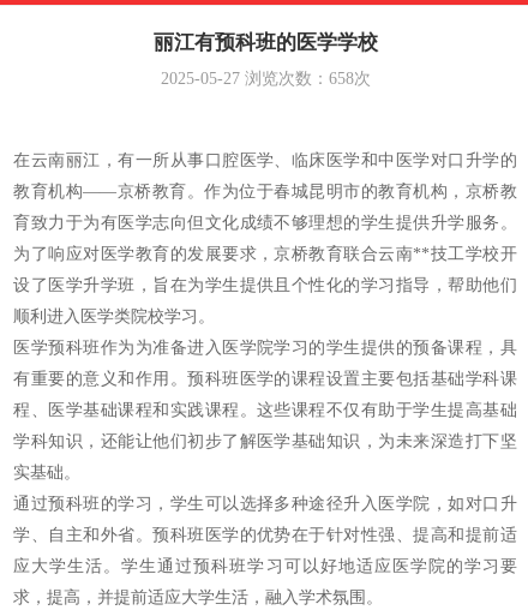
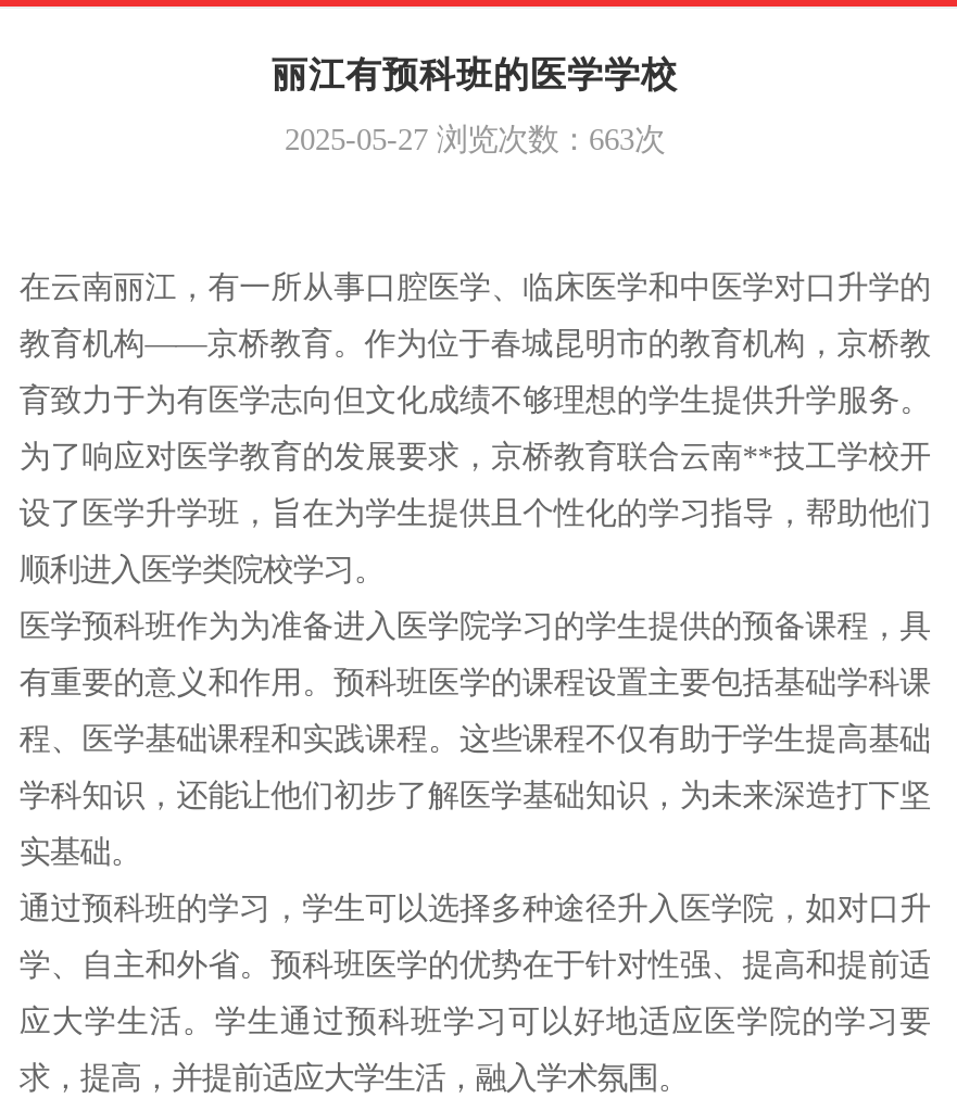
[160,68,370,87] 2025-05-27浏览次数：658次 -> [285,121,665,156] 2025-05-27浏览次数：663次

